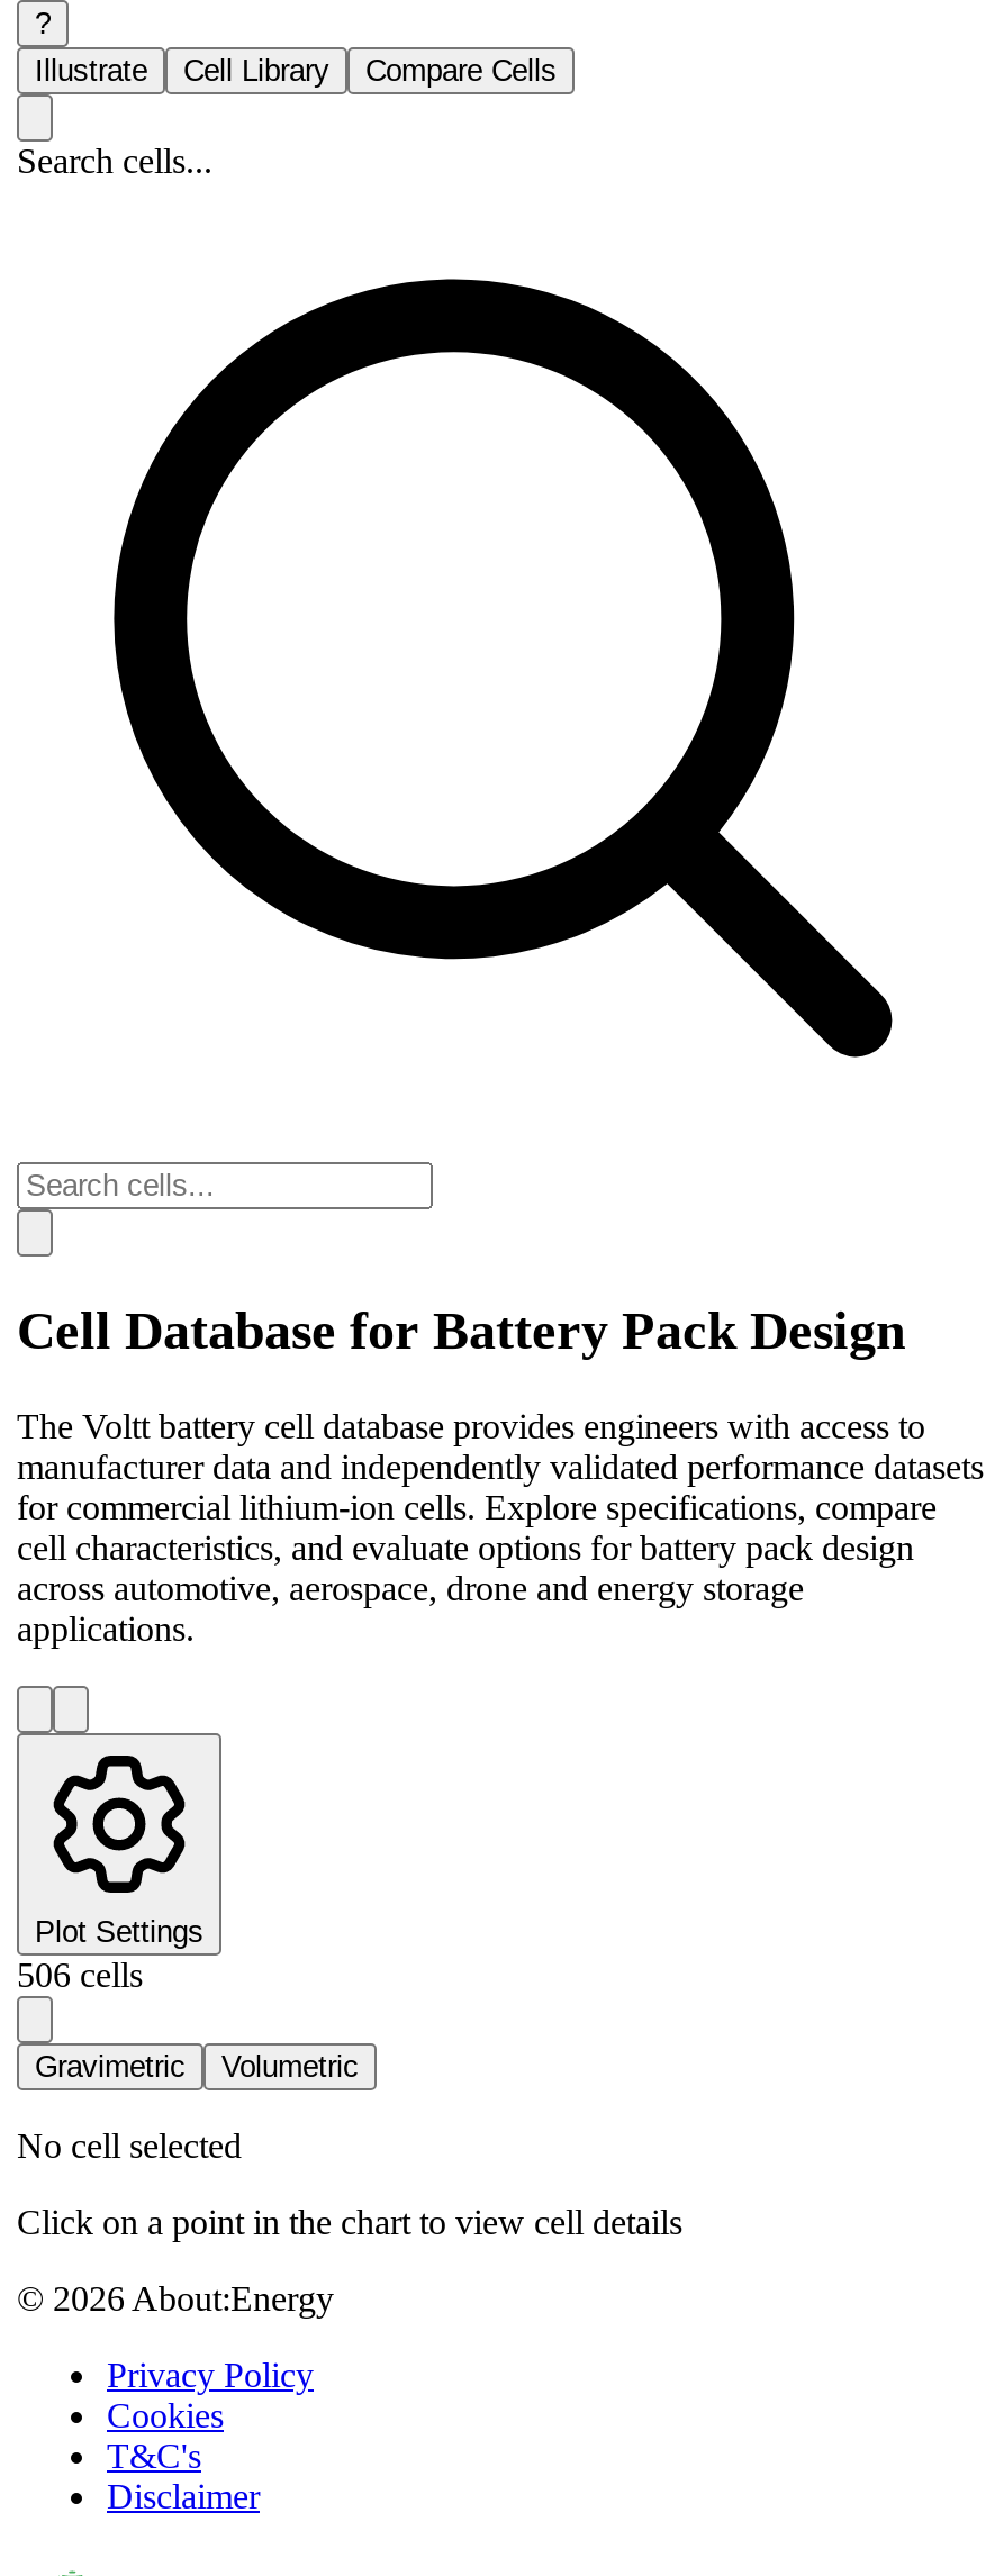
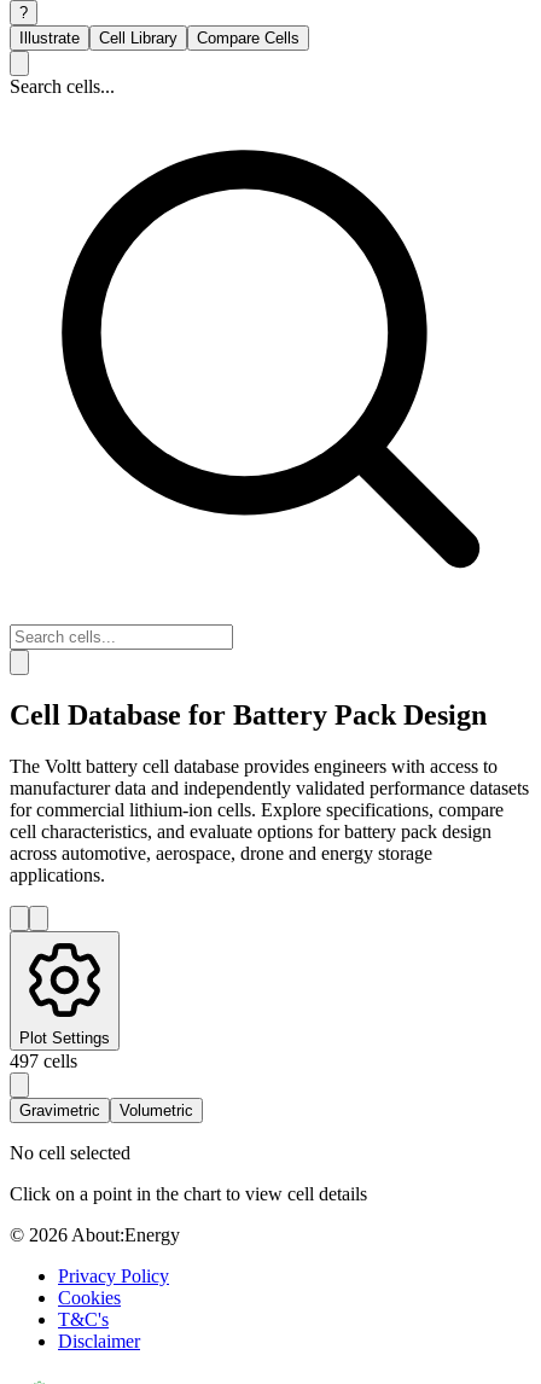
[17,1955,143,1993] 506 cells -> [10,1050,77,1071] 497 cells

